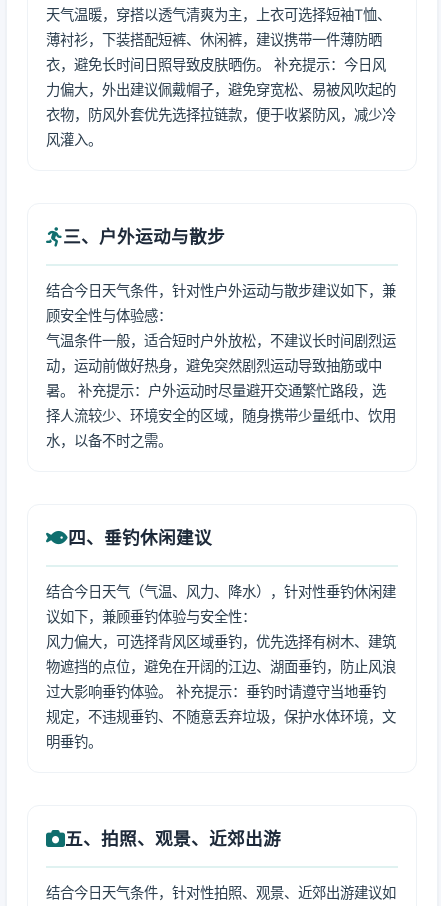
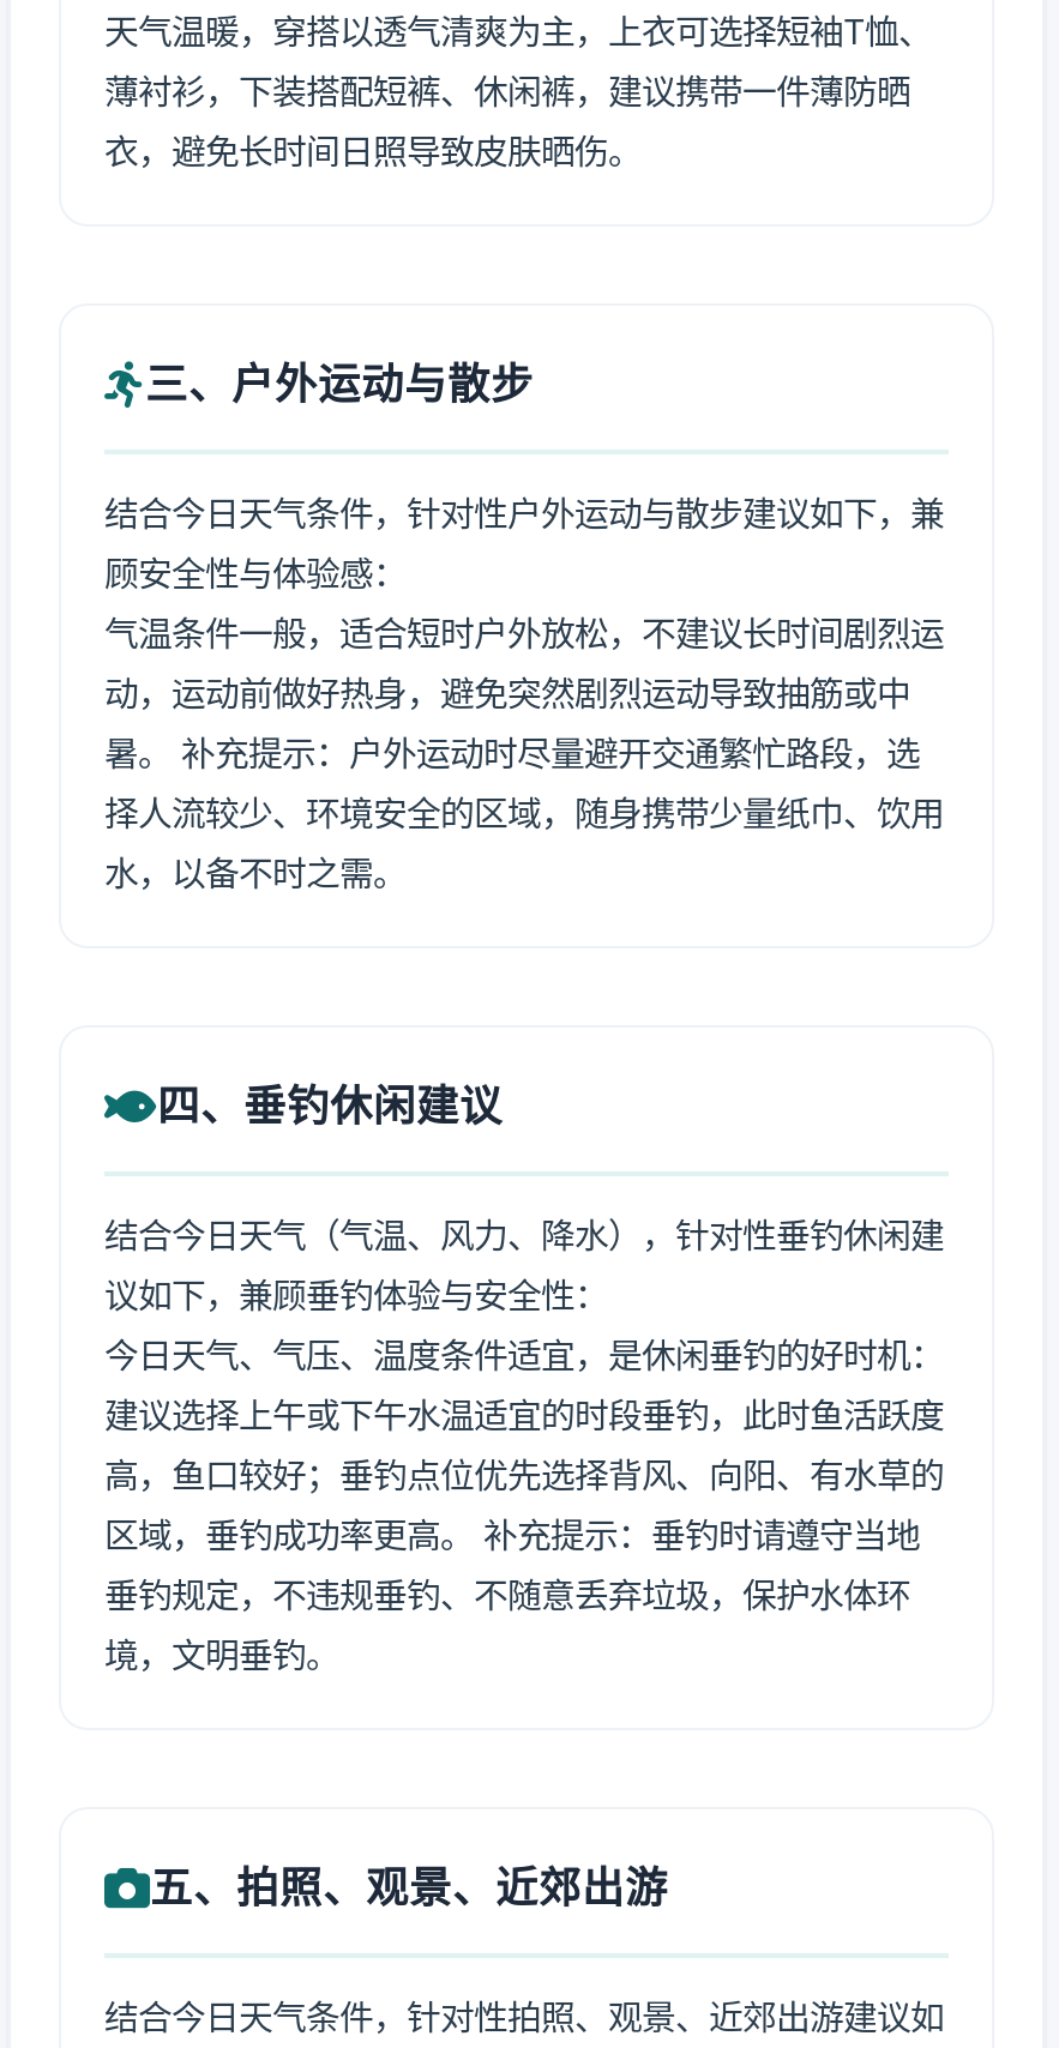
[46,56,396,148] 衣，避免长时间日照导致皮肤晒伤。 补充提示：今日风 | 力偏大，外出建议佩戴帽子，避免穿宽松、易被风吹起的 | 衣物，防风外套优先选择拉链款，便于收紧防风，减少冷 | 风灌入。 -> [104,131,642,171] 衣，避免长时间日照导致皮肤晒伤。
moved [46,226,396,625] -> [104,359,944,1315]: 三、户外运动与散步 | 结合今日天气条件，针对性户外运动与散步建议如下，兼 | 顾安全性与体验感： | ... | 结合今日天气（气温、风力、降水），针对性垂钓休闲建 | 议如下，兼顾垂钓体验与安全性：
[46,633,396,750] 风力偏大，可选择背风区域垂钓，优先选择有树木、建筑 | 物遮挡的点位，避免在开阔的江边、湖面垂钓，防止风浪 | 过大影响垂钓体验。 补充提示：垂钓时请遵守当地垂钓 | 规定，不违规垂钓、不随意丢弃垃圾，保护水体环境，文 | 明垂钓。 -> [104,1335,944,1675] 今日天气、气压、温度条件适宜，是休闲垂钓的好时机： | 建议选择上午或下午水温适宜的时段垂钓，此时鱼活跃度 | 高，鱼口较好；垂钓点位优先选择背风、向阳、有水草的 | 区域，垂钓成功率更高。 补充提示：垂钓时请遵守当地 | 垂钓规定，不违规垂钓、不随意丢弃垃圾，保护水体环 | 境，文明垂钓。

